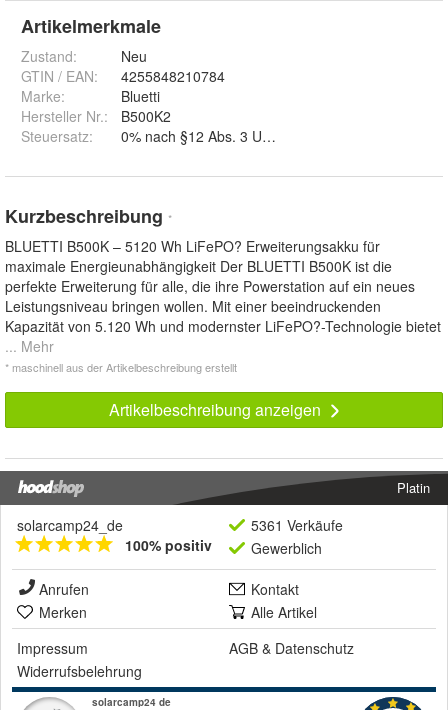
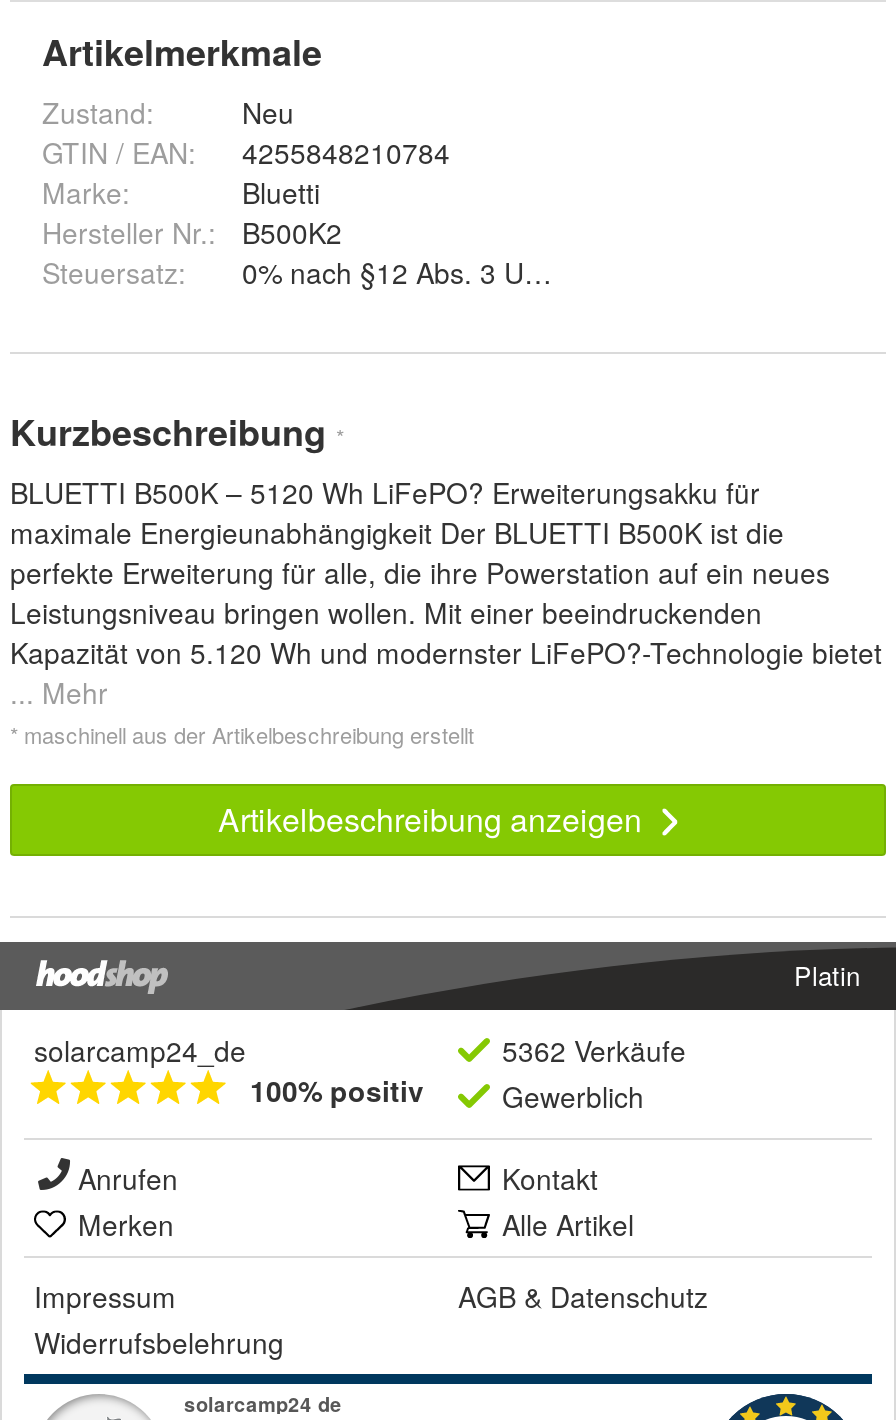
[251,515,343,535] 5361 Verkäufe -> [502,1030,686,1070] 5362 Verkäufe

